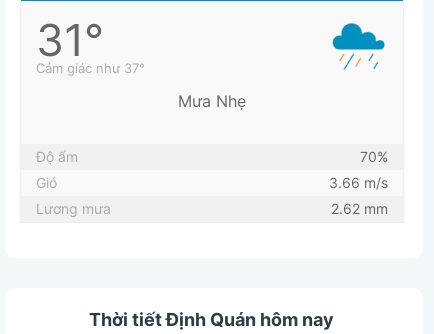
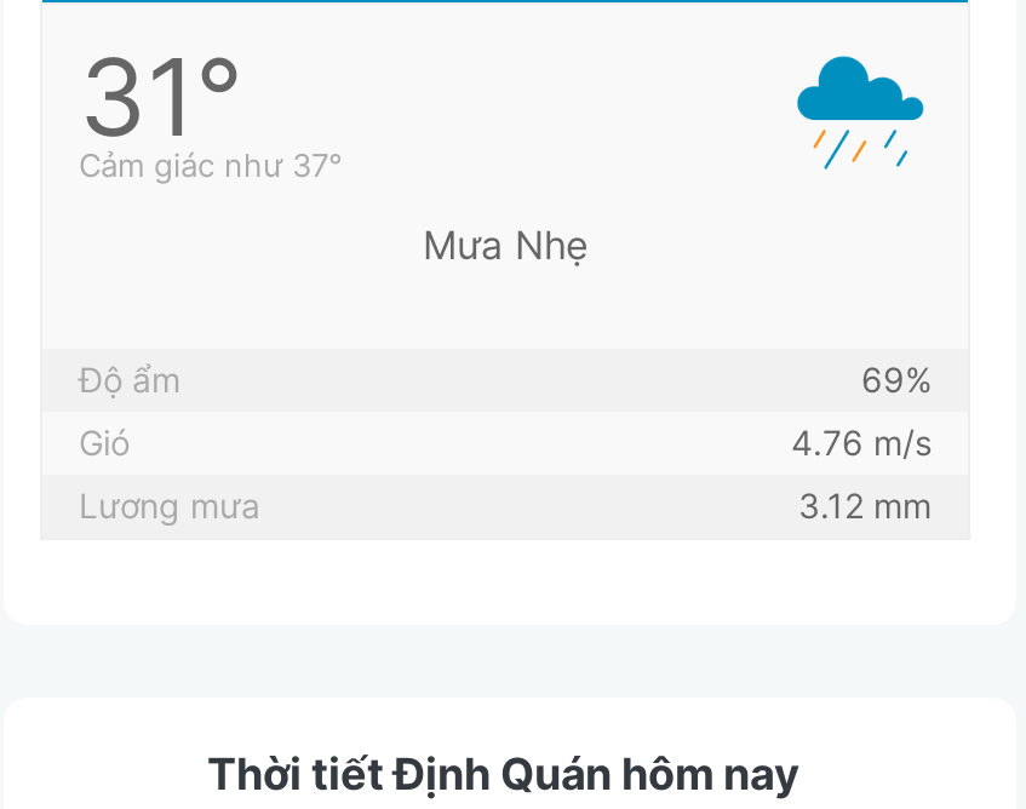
[360,148,388,165] 70% -> [861,358,932,399] 69%
[329,174,388,191] 3.66 m/s -> [791,420,932,462] 4.76 m/s
[331,200,388,217] 2.62 mm -> [798,483,932,525] 3.12 mm

